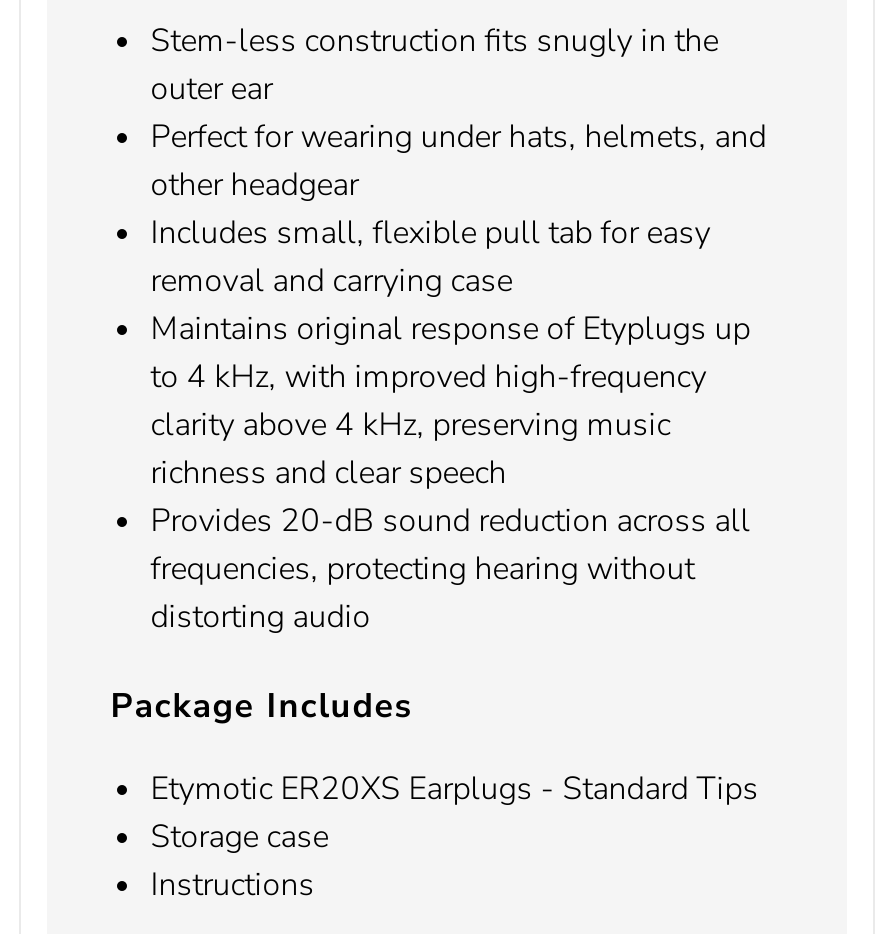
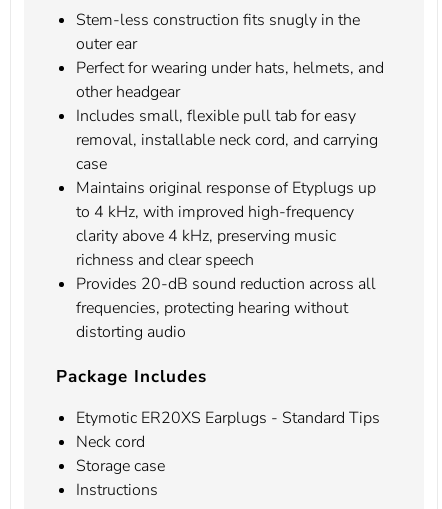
[151,258,513,302] removal and carrying case -> [76,129,378,175] removal, installable neck cord, and carrying | case
none -> [76,431,145,453] Neck cord

